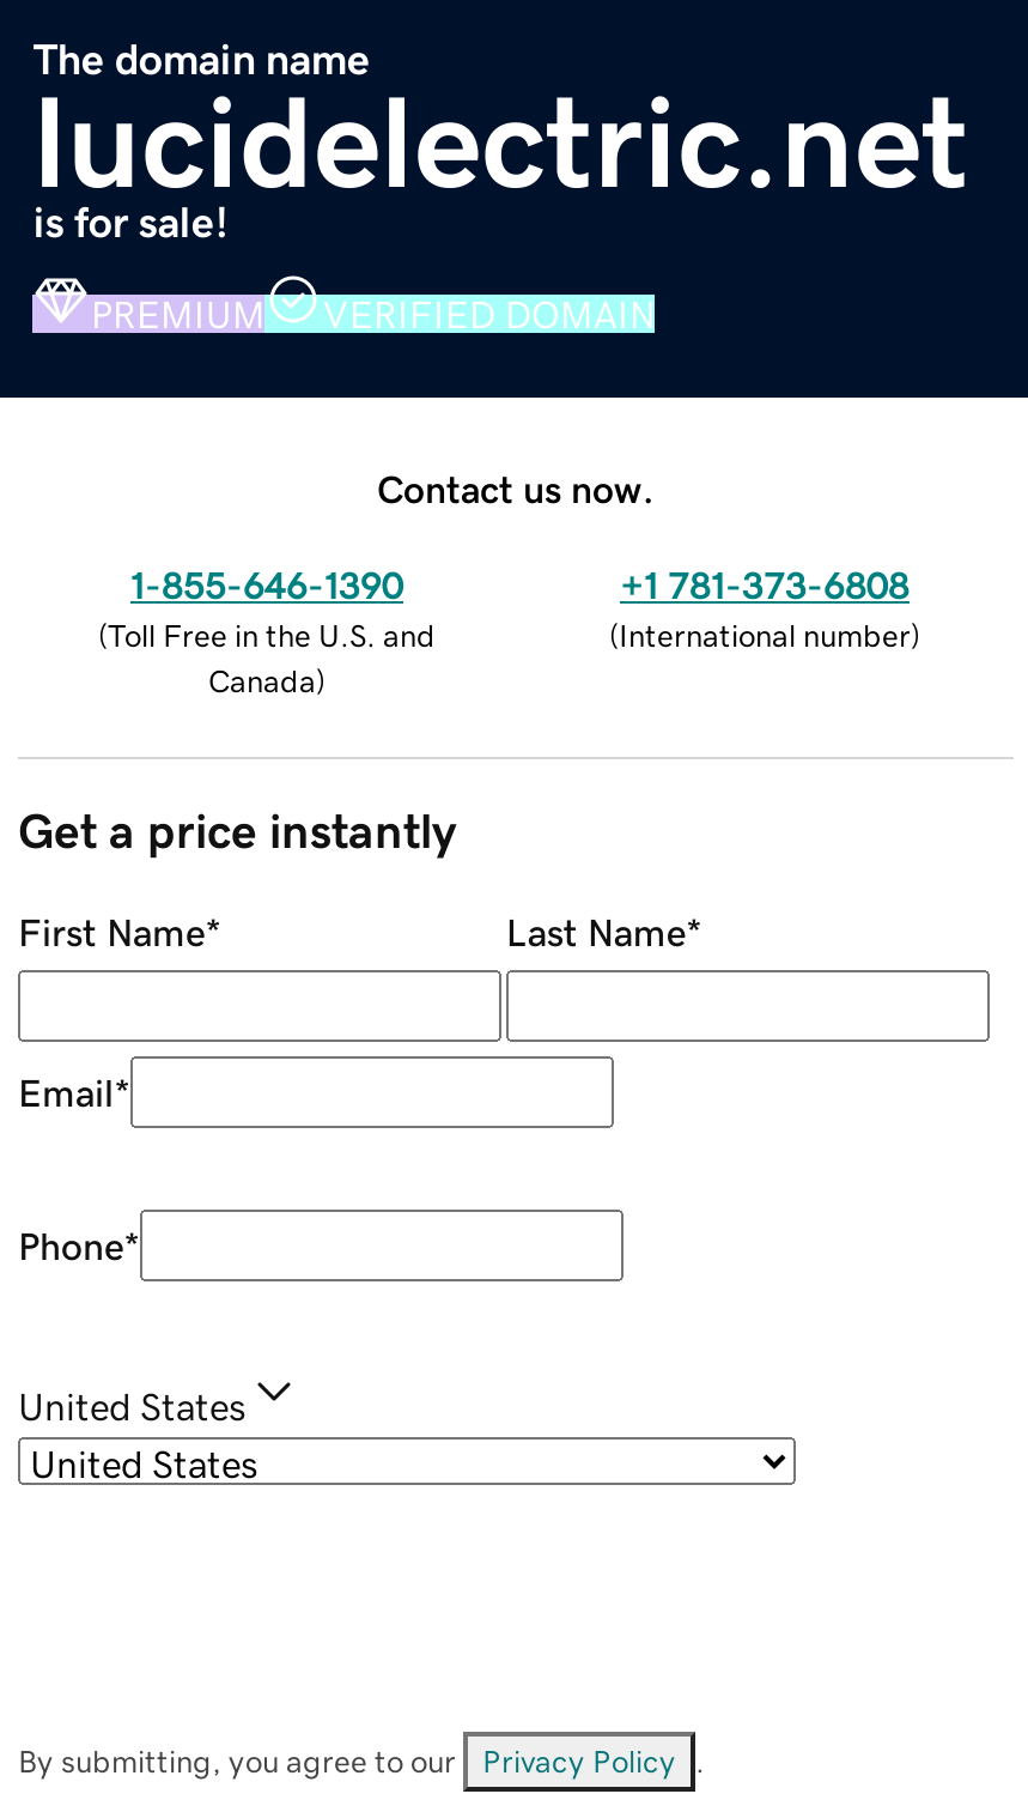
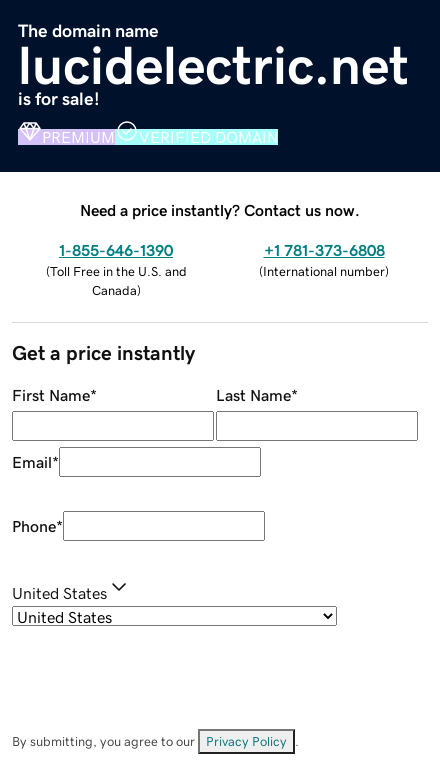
[377,469,655,507] Contact us now. -> [80,202,360,218] Need a price instantly? Contact us now.

